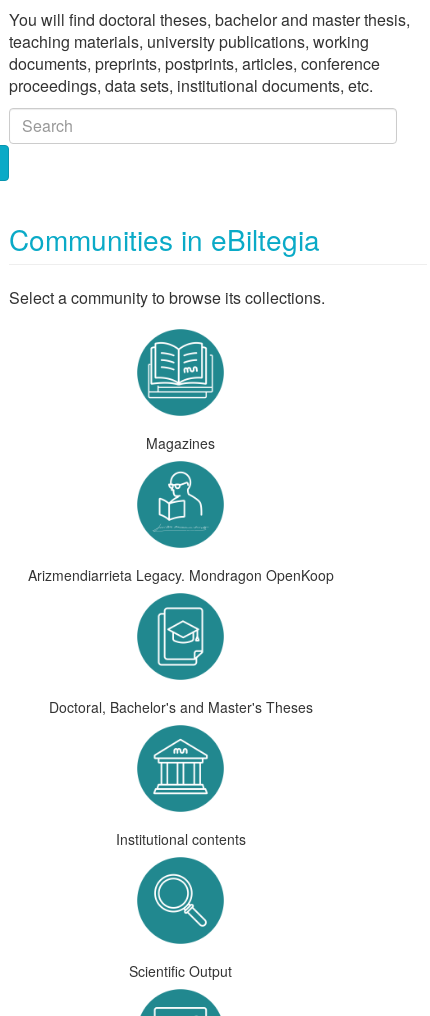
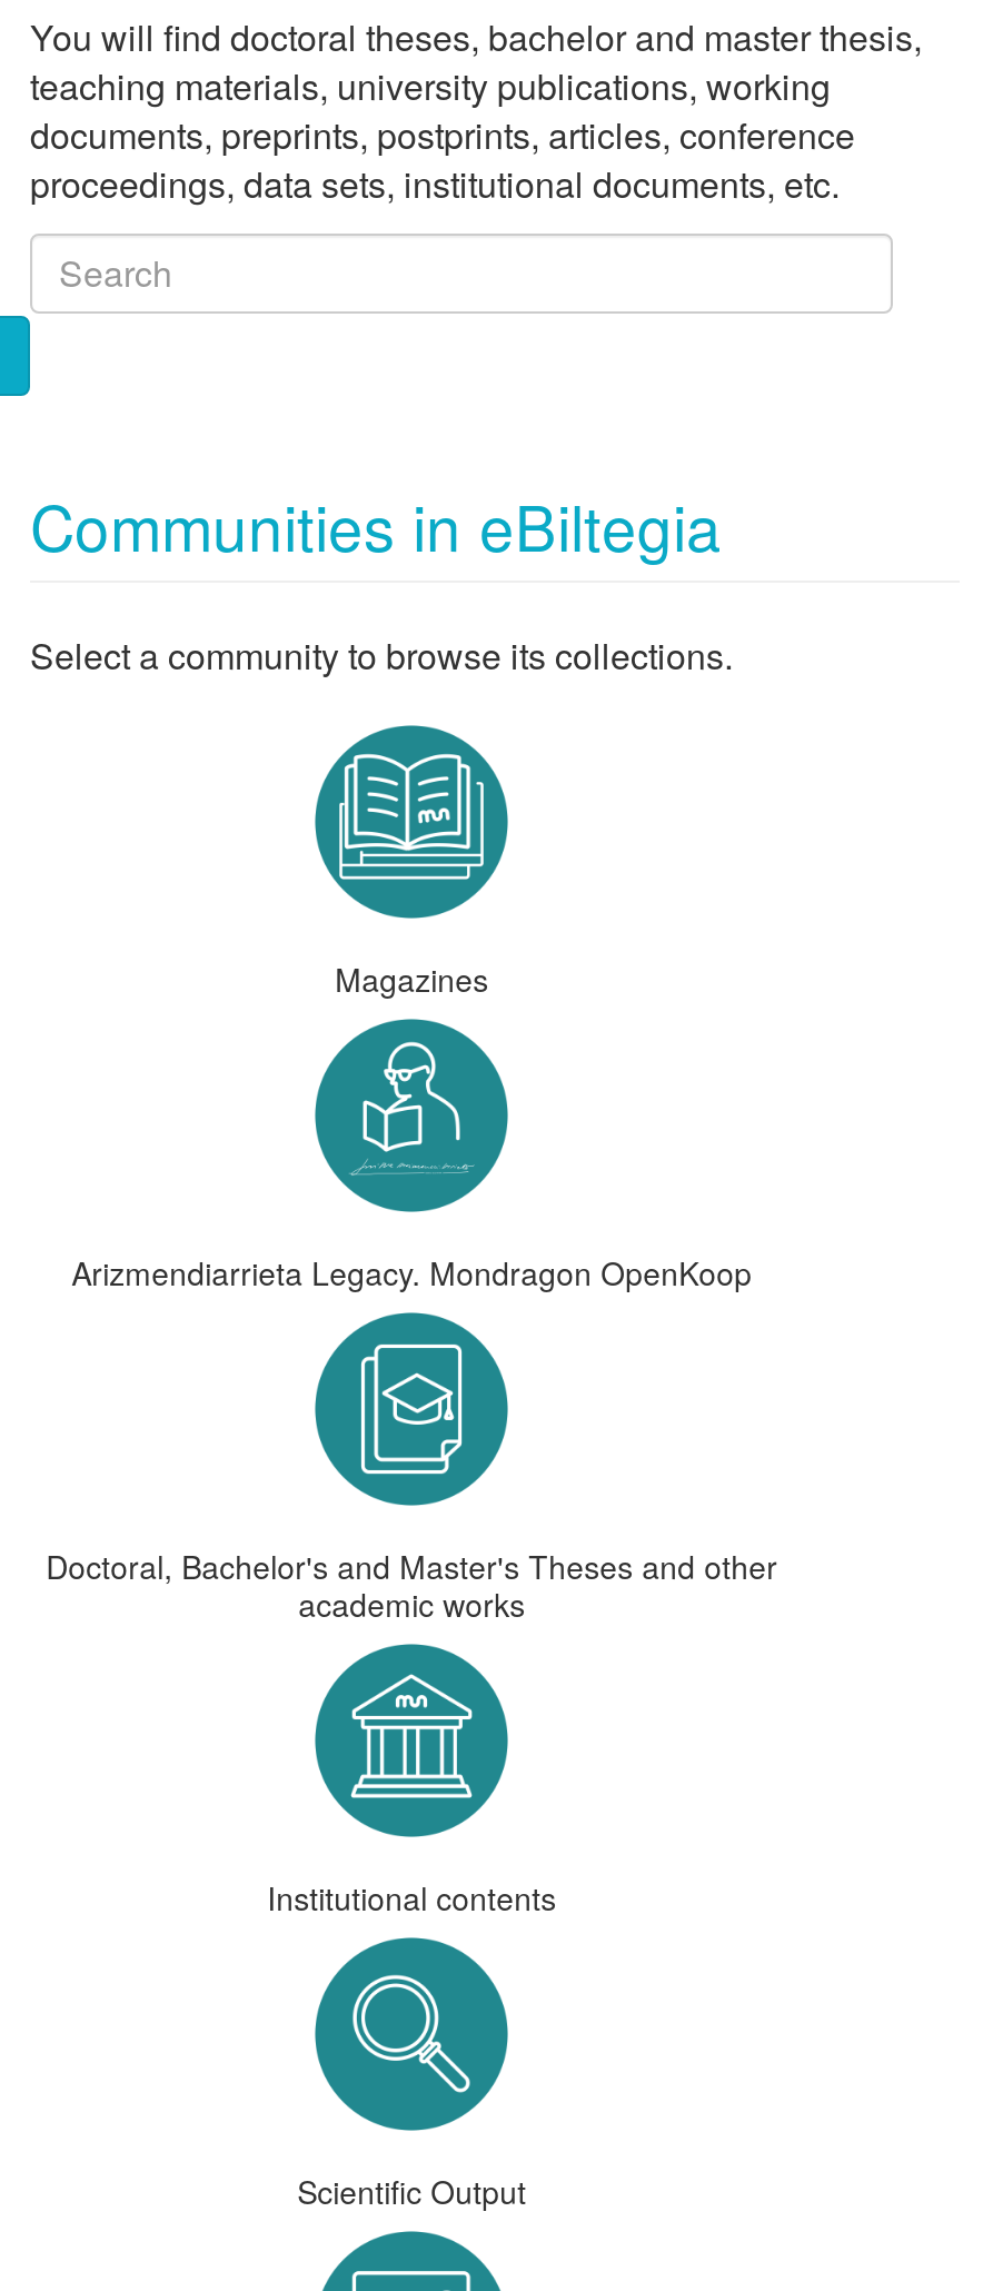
[49,697,313,717] Doctoral, Bachelor's and Master's Theses -> [46,1543,778,1625] Doctoral, Bachelor's and Master's Theses and other | academic works

